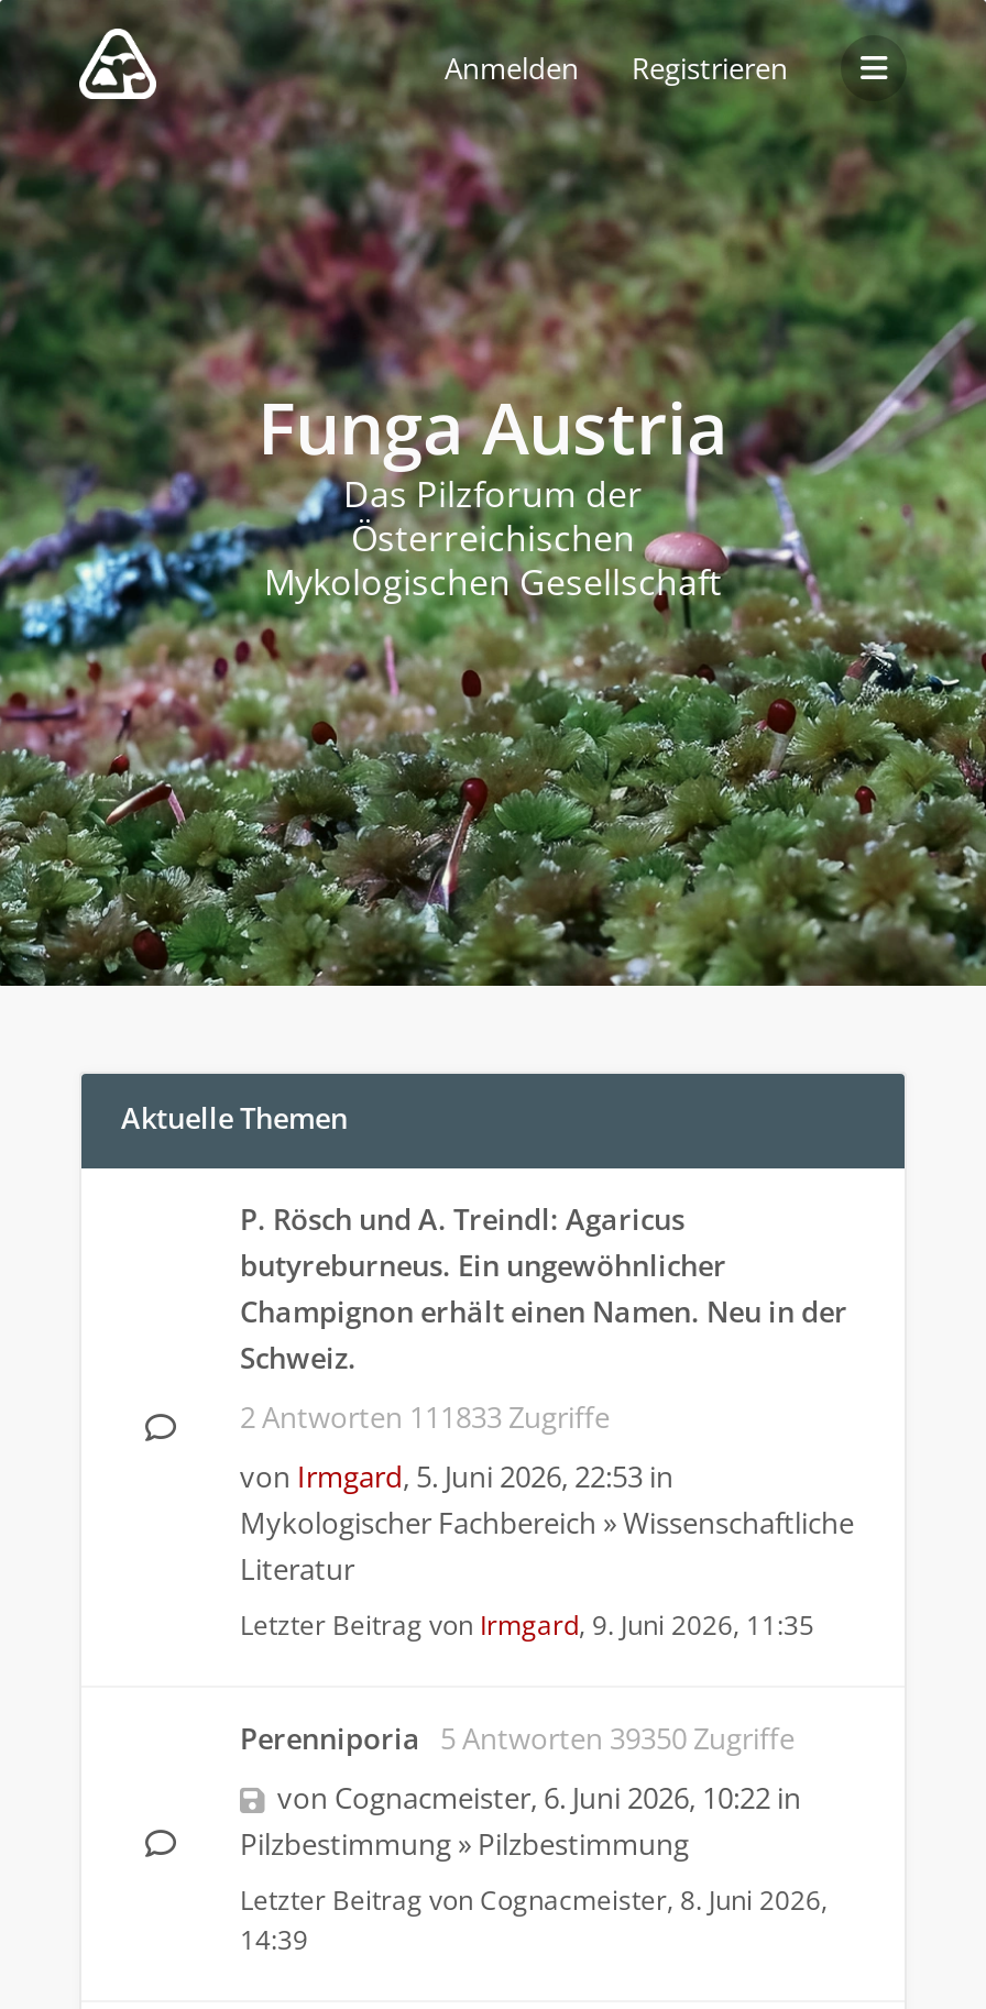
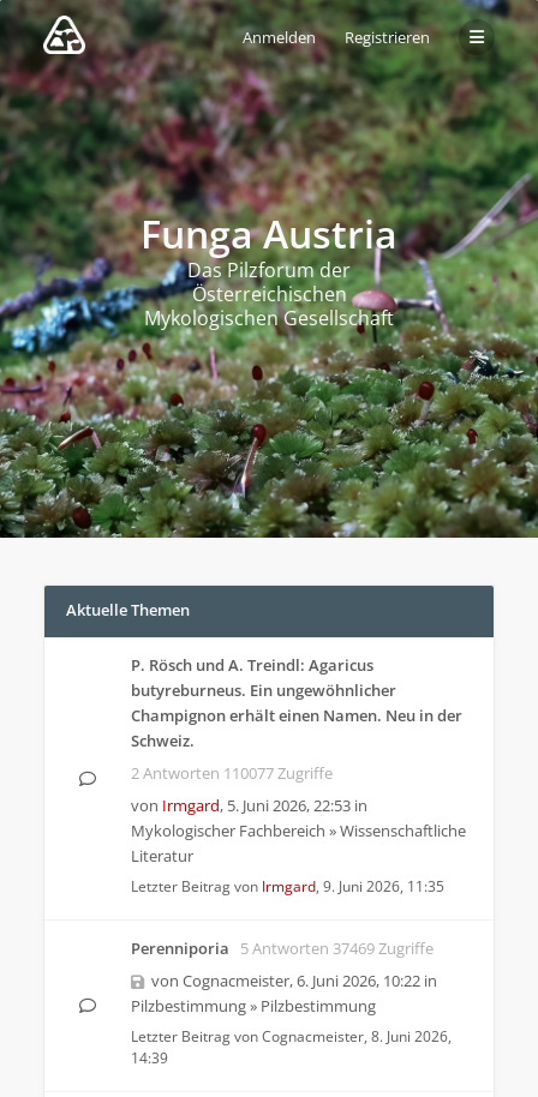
[240,1397,610,1437] 2 Antworten 111833 Zugriffe -> [131,762,333,784] 2 Antworten 110077 Zugriffe
[240,1719,795,1758] Perenniporia 5 Antworten 39350 Zugriffe -> [131,937,434,959] Perenniporia 5 Antworten 37469 Zugriffe

